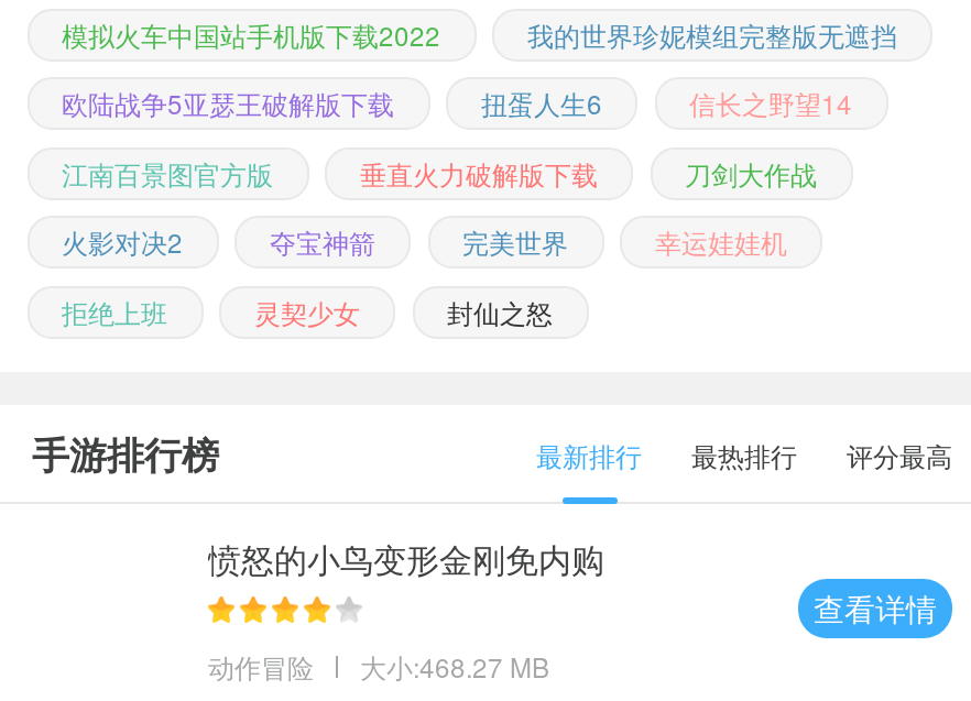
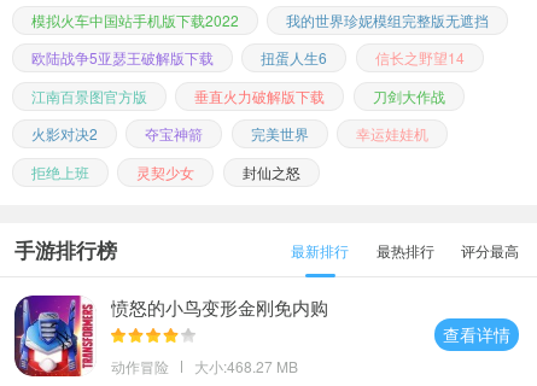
none -> [13,294,94,378] [image]

